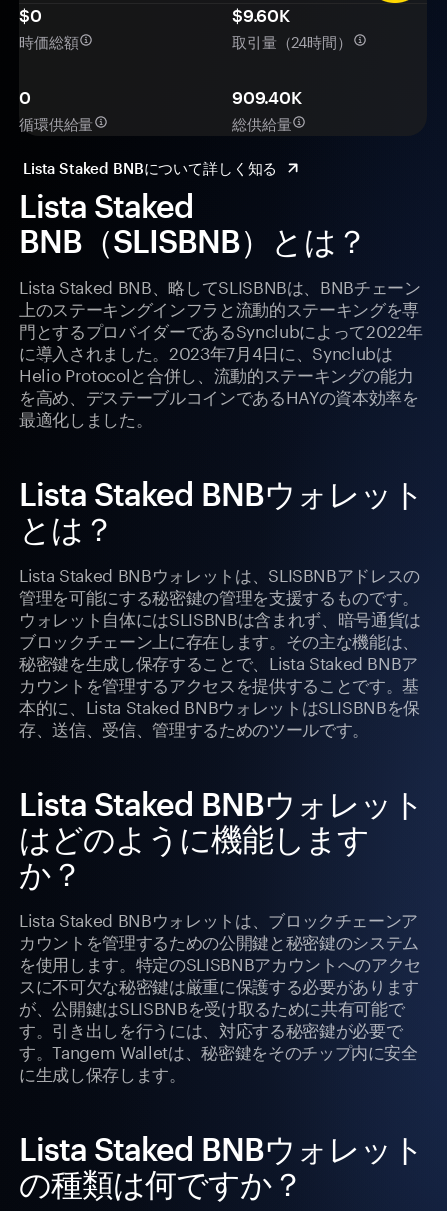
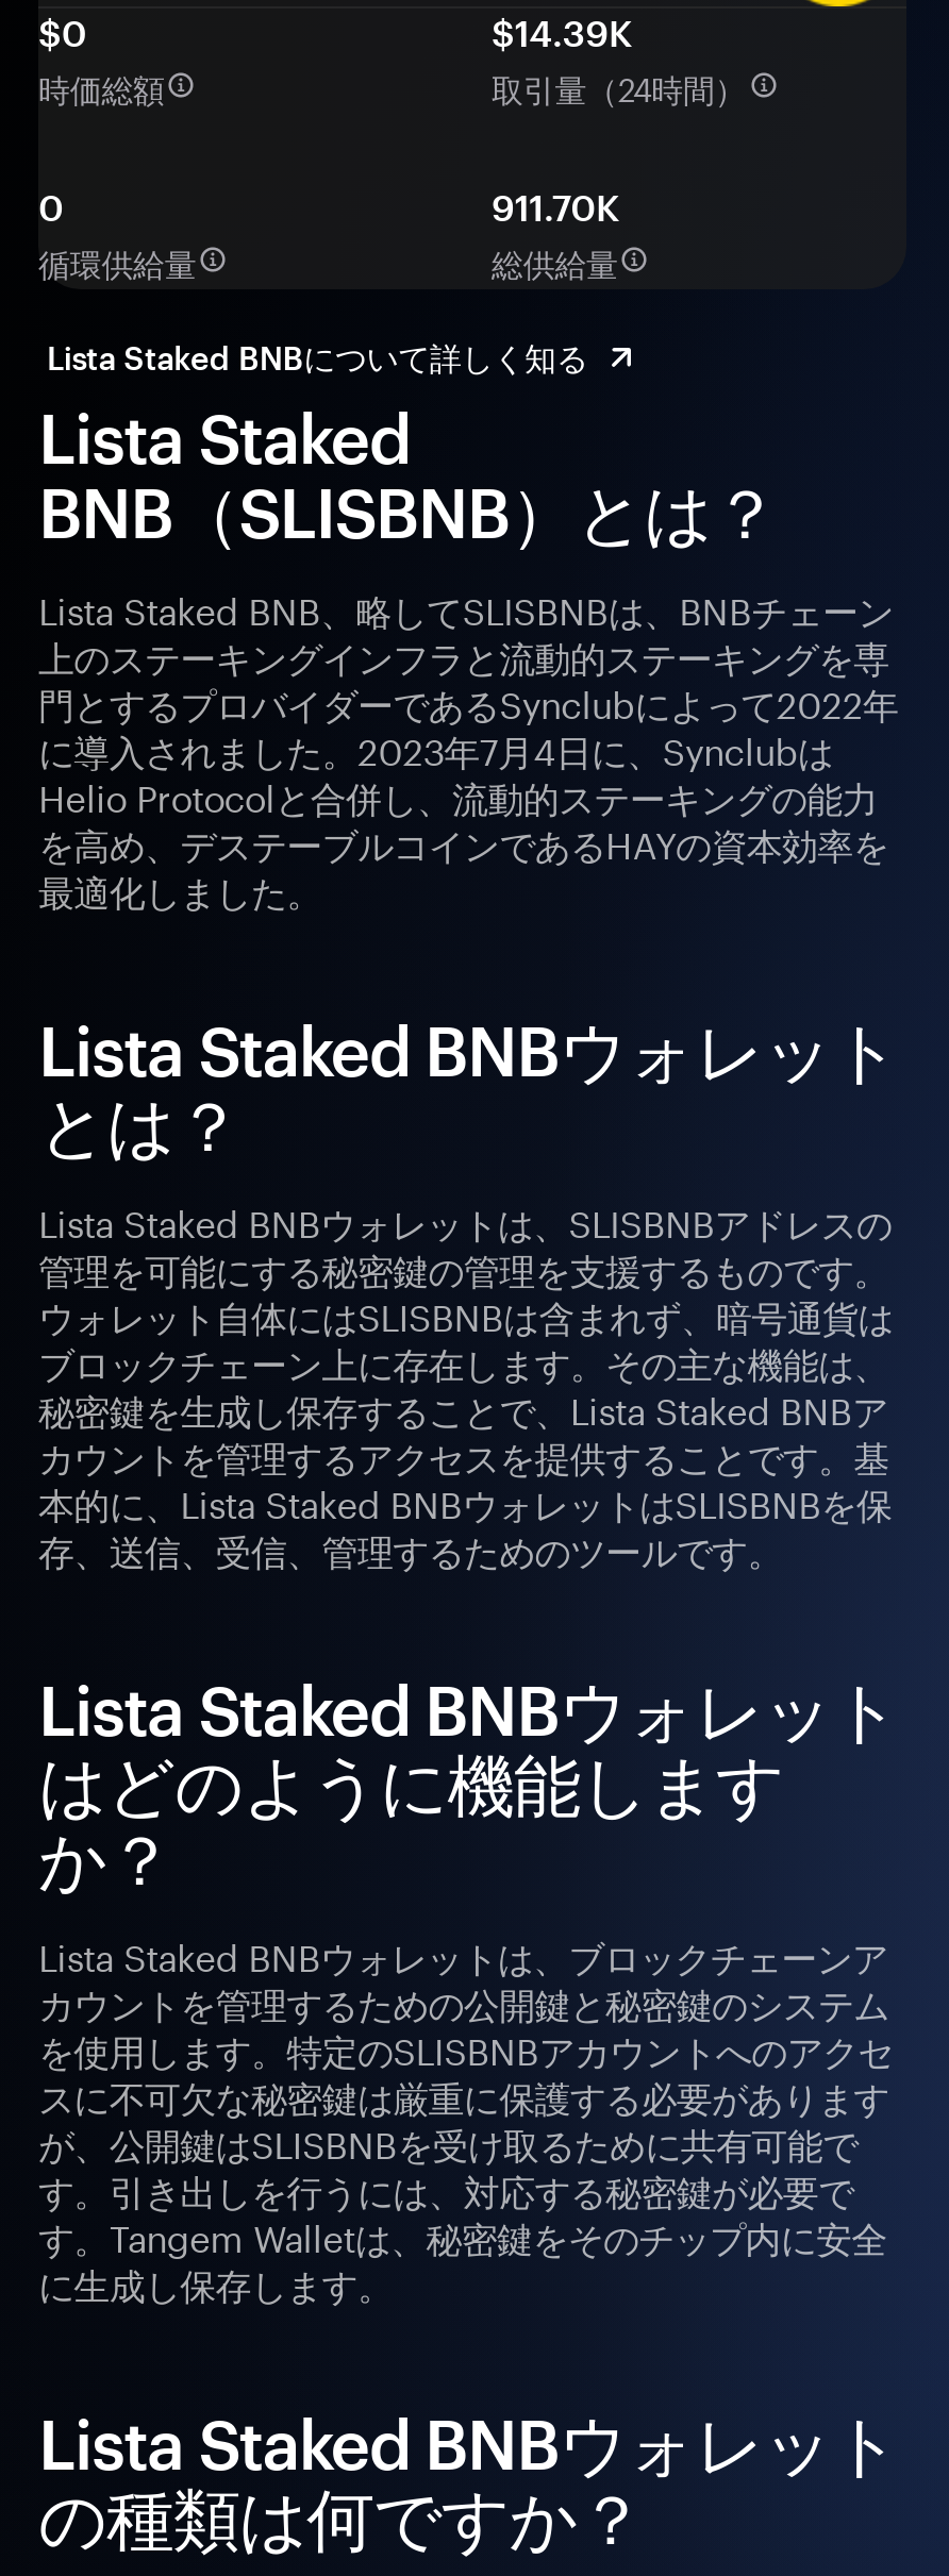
[232,5,290,25] $9.60K -> [492,10,632,52] $14.39K
[232,87,302,107] 909.40K -> [492,184,619,227] 911.70K

